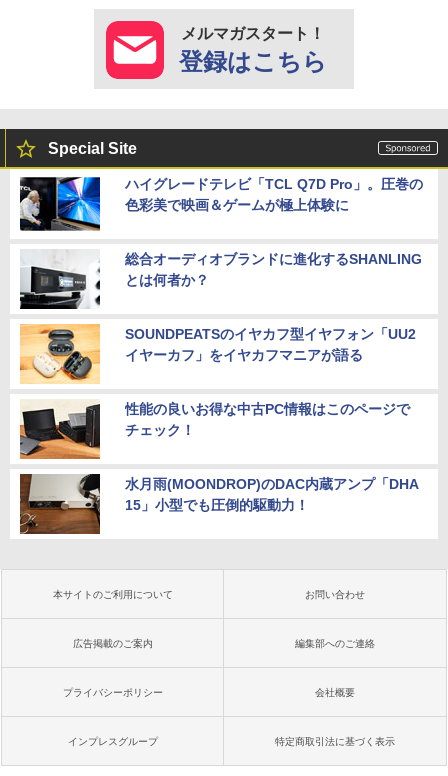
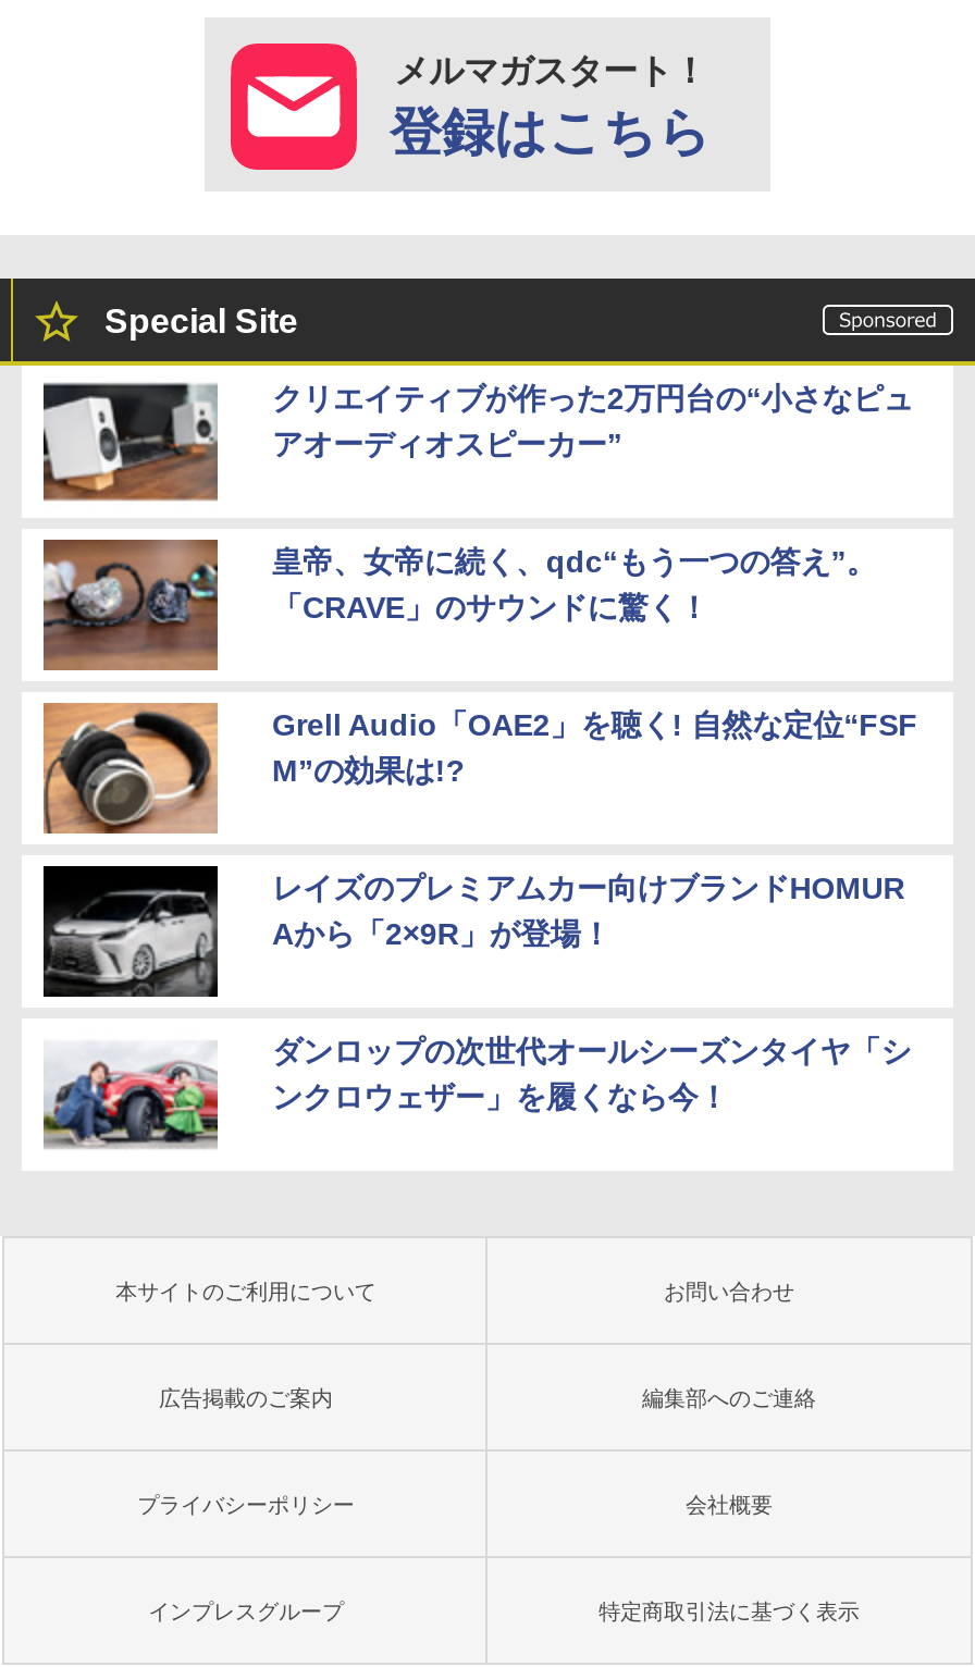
[19,176,423,232] [image] | ハイグレードテレビ「TCL Q7D Pro」。圧巻の | 色彩美で映画＆ゲームが極上体験に -> [41,381,913,503] [image] | クリエイティブが作った2万円台の“小さなピュ | アオーディオスピーカー”
[19,249,422,310] [image] | 総合オーディオブランドに進化するSHANLING | とは何者か？ -> [41,538,876,672] [image] | 皇帝、女帝に続く、qdc“もう一つの答え”。 | 「CRAVE」のサウンドに驚く！
[19,324,416,384] [image] | SOUNDPEATSのイヤカフ型イヤフォン「UU2 | イヤーカフ」をイヤカフマニアが語る -> [41,703,918,836] [image] | Grell Audio「OAE2」を聴く! 自然な定位“FSF | M”の効果は!?
[19,399,410,460] [image] | 性能の良いお得な中古PC情報はこのページで | チェック！ -> [41,864,905,999] [image] | レイズのプレミアムカー向けブランドHOMUR | Aから「2×9R」が登場！
[19,473,419,535] [image] | 水月雨(MOONDROP)のDAC内蔵アンプ「DHA | 15」小型でも圧倒的駆動力！ -> [44,1029,911,1160] [image] | ダンロップの次世代オールシーズンタイヤ「シ | ンクロウェザー」を履くなら今！

